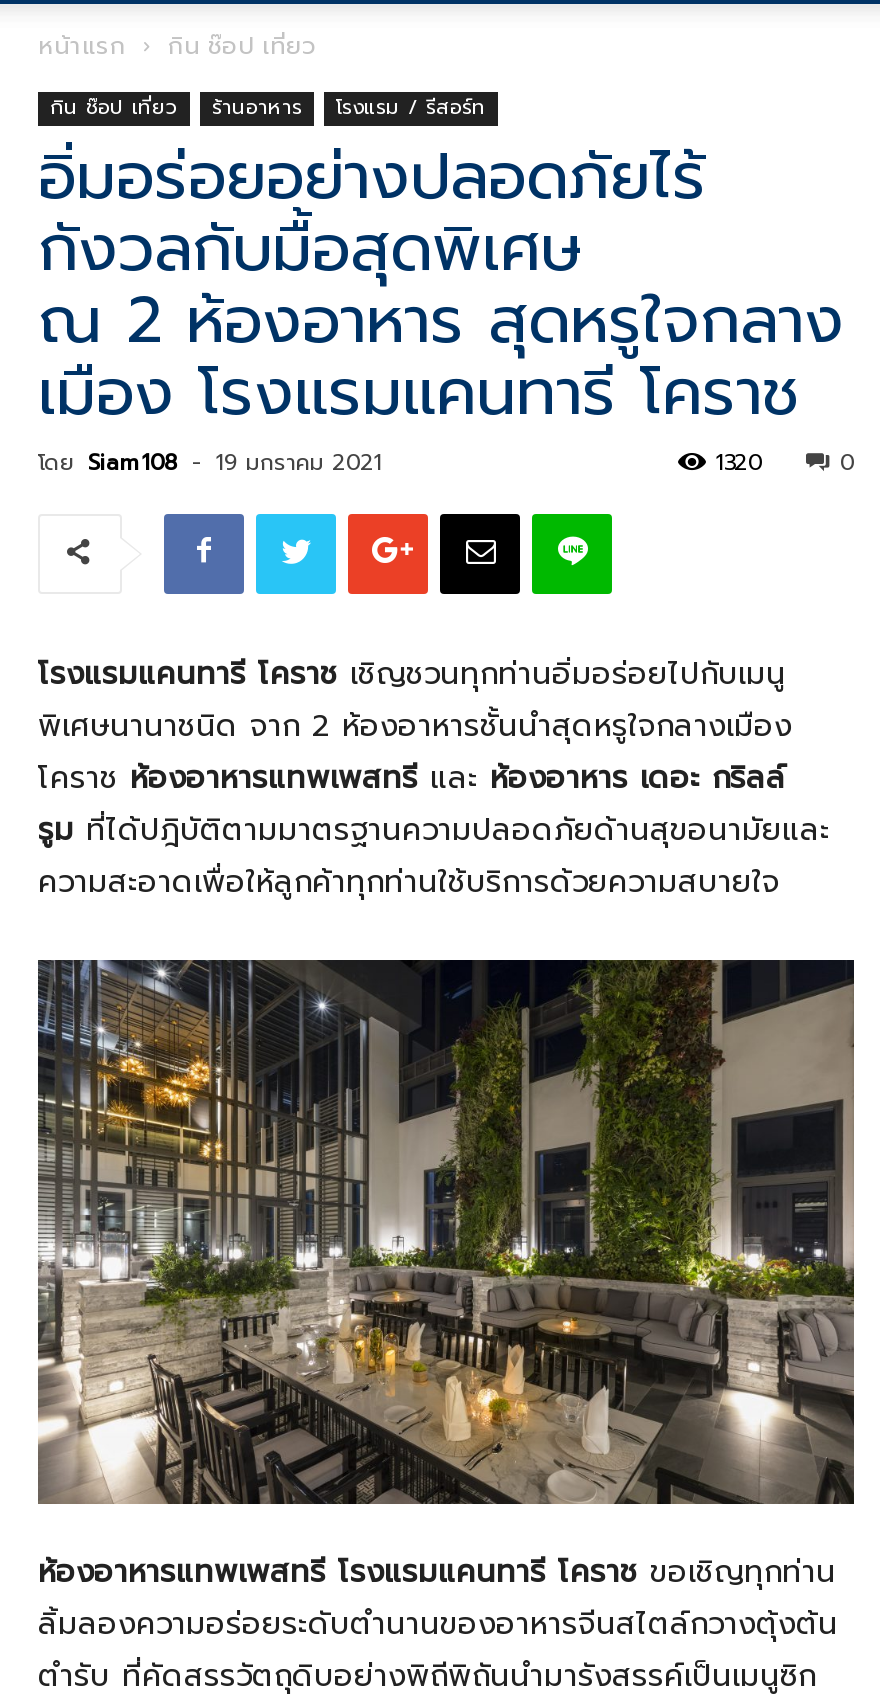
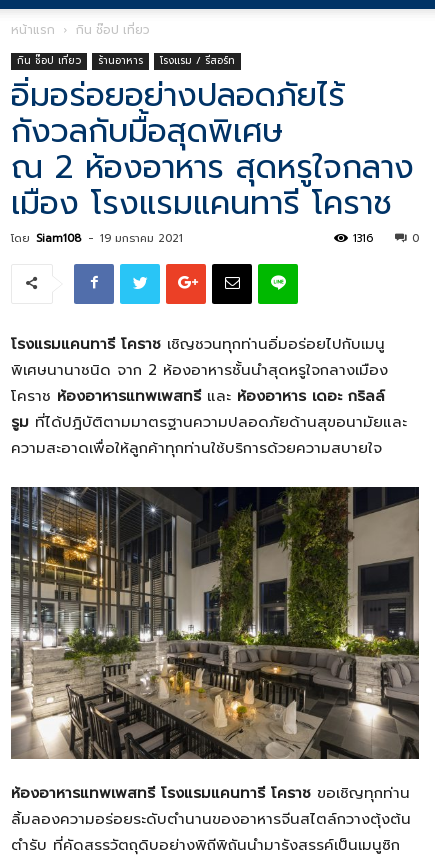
[716,446,762,480] 1320 -> [353,230,373,247] 1316

